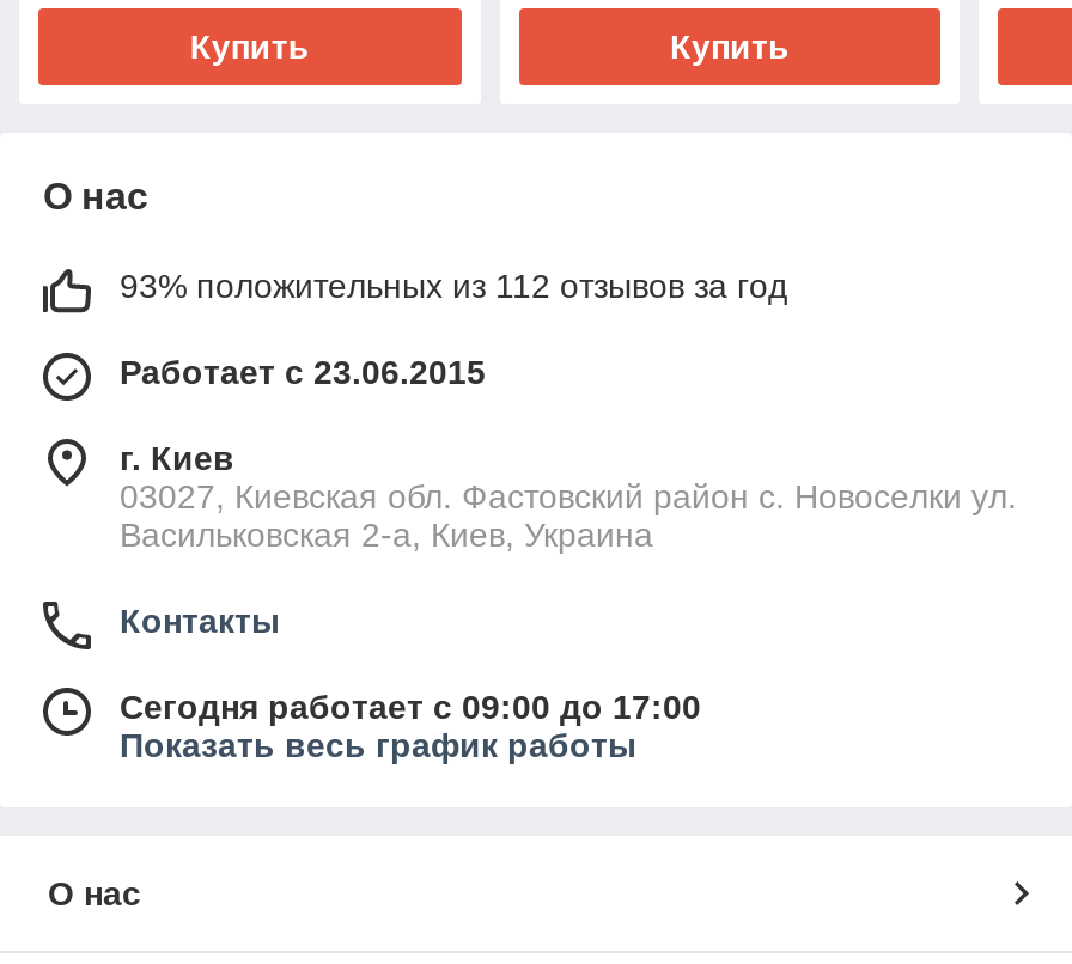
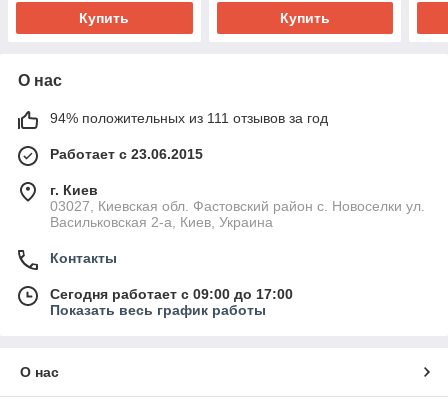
[120,266,787,305] 93% положительных из 112 отзывов за год -> [50,110,328,126] 94% положительных из 111 отзывов за год

